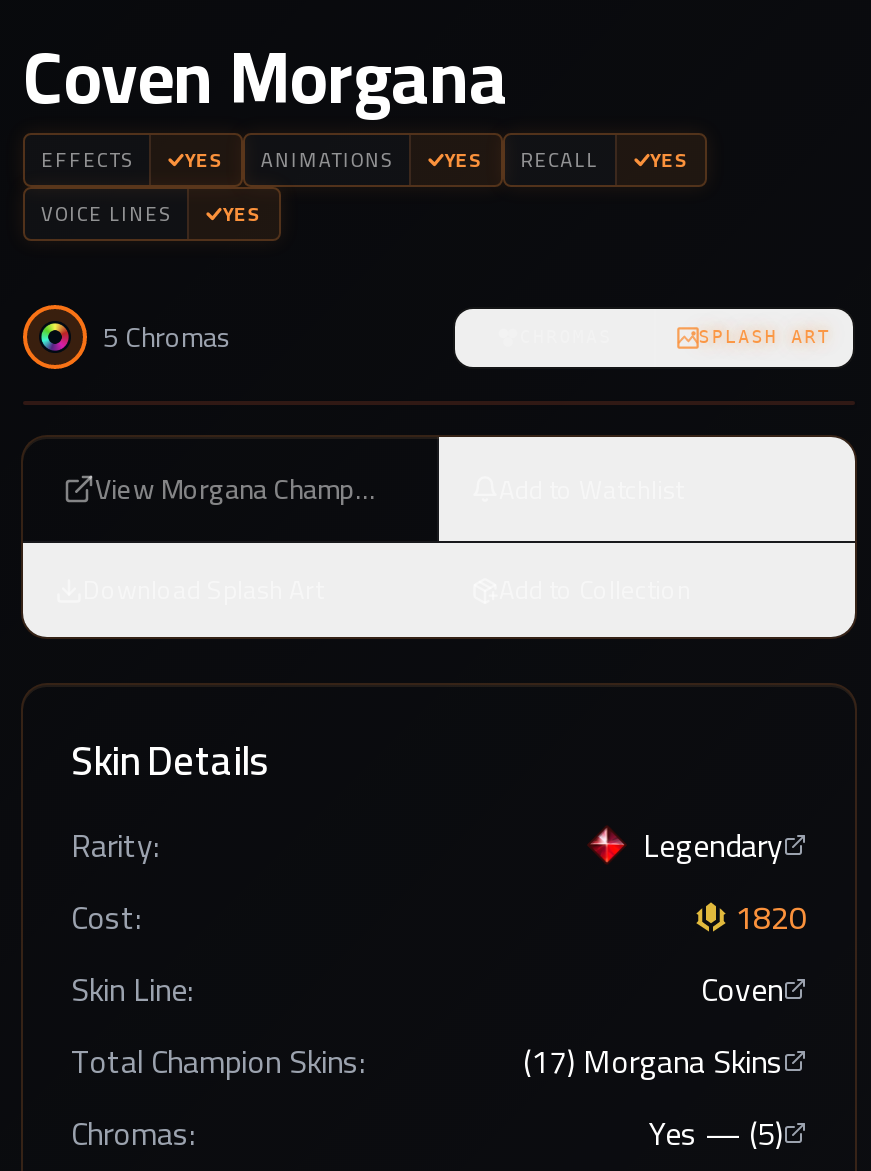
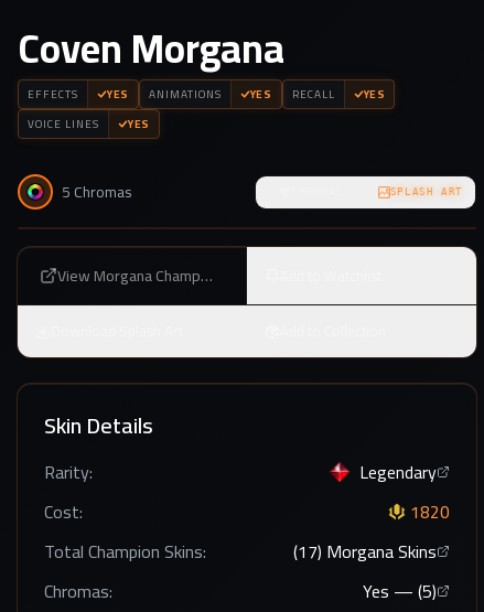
[71,959,783,1019] Skin Line: | Coven -> none

